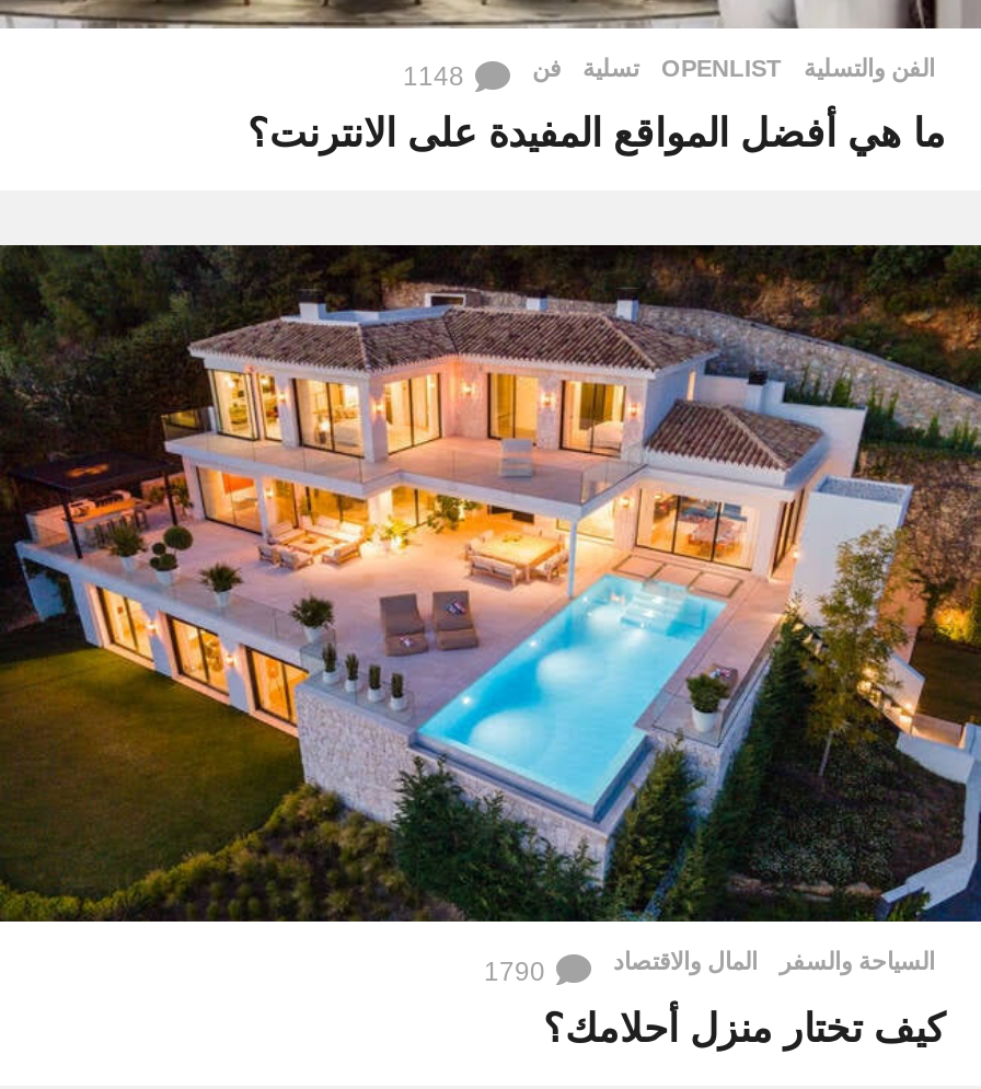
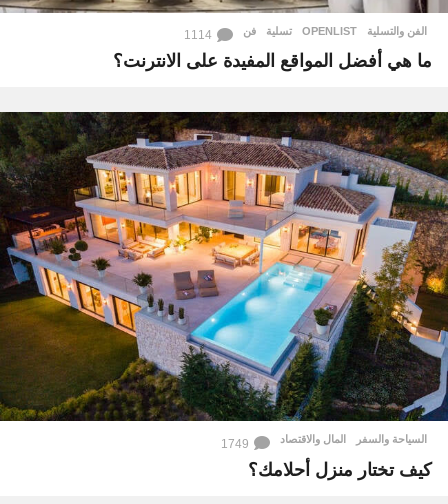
[403,62,464,92] 1148 -> [184,28,212,42] 1114
[484,956,545,987] 1790 -> [221,437,249,451] 1749

